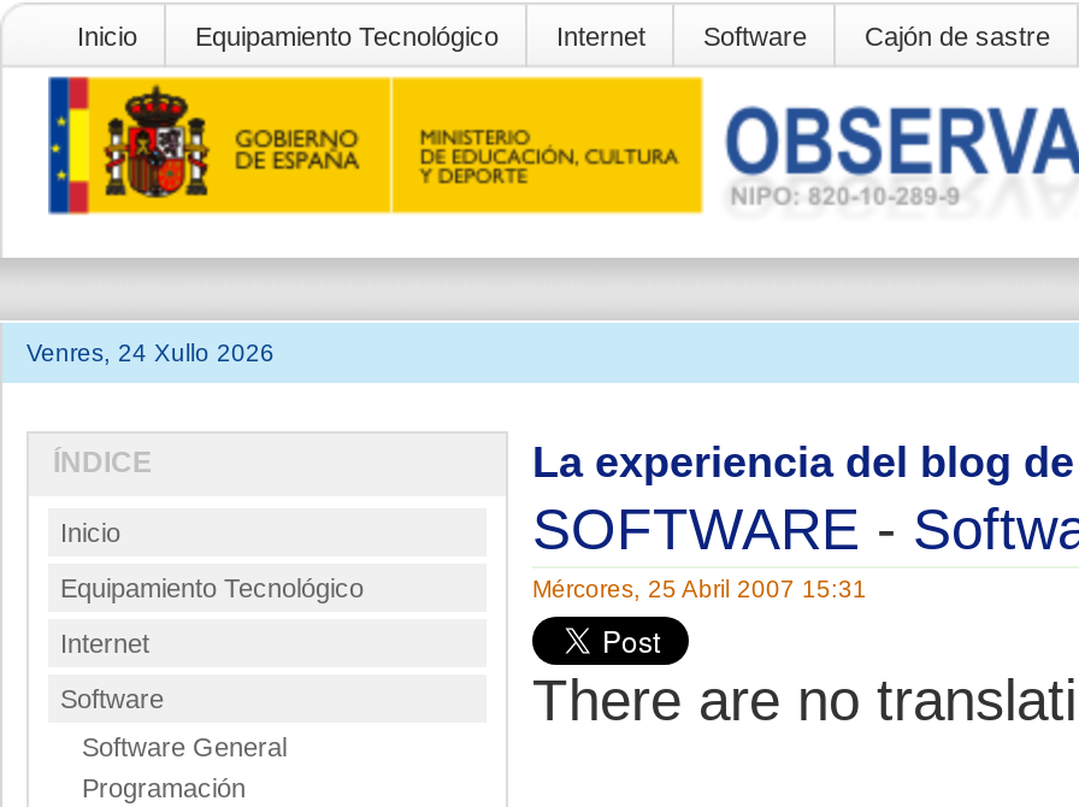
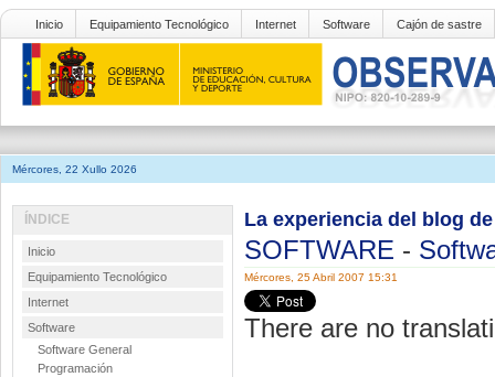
[26,340,275,366] Venres, 24 Xullo 2026 -> [12,163,137,175] Mércores, 22 Xullo 2026

